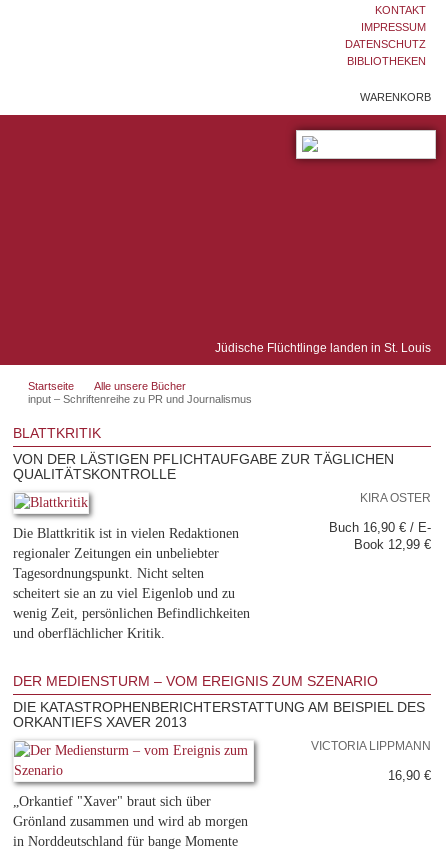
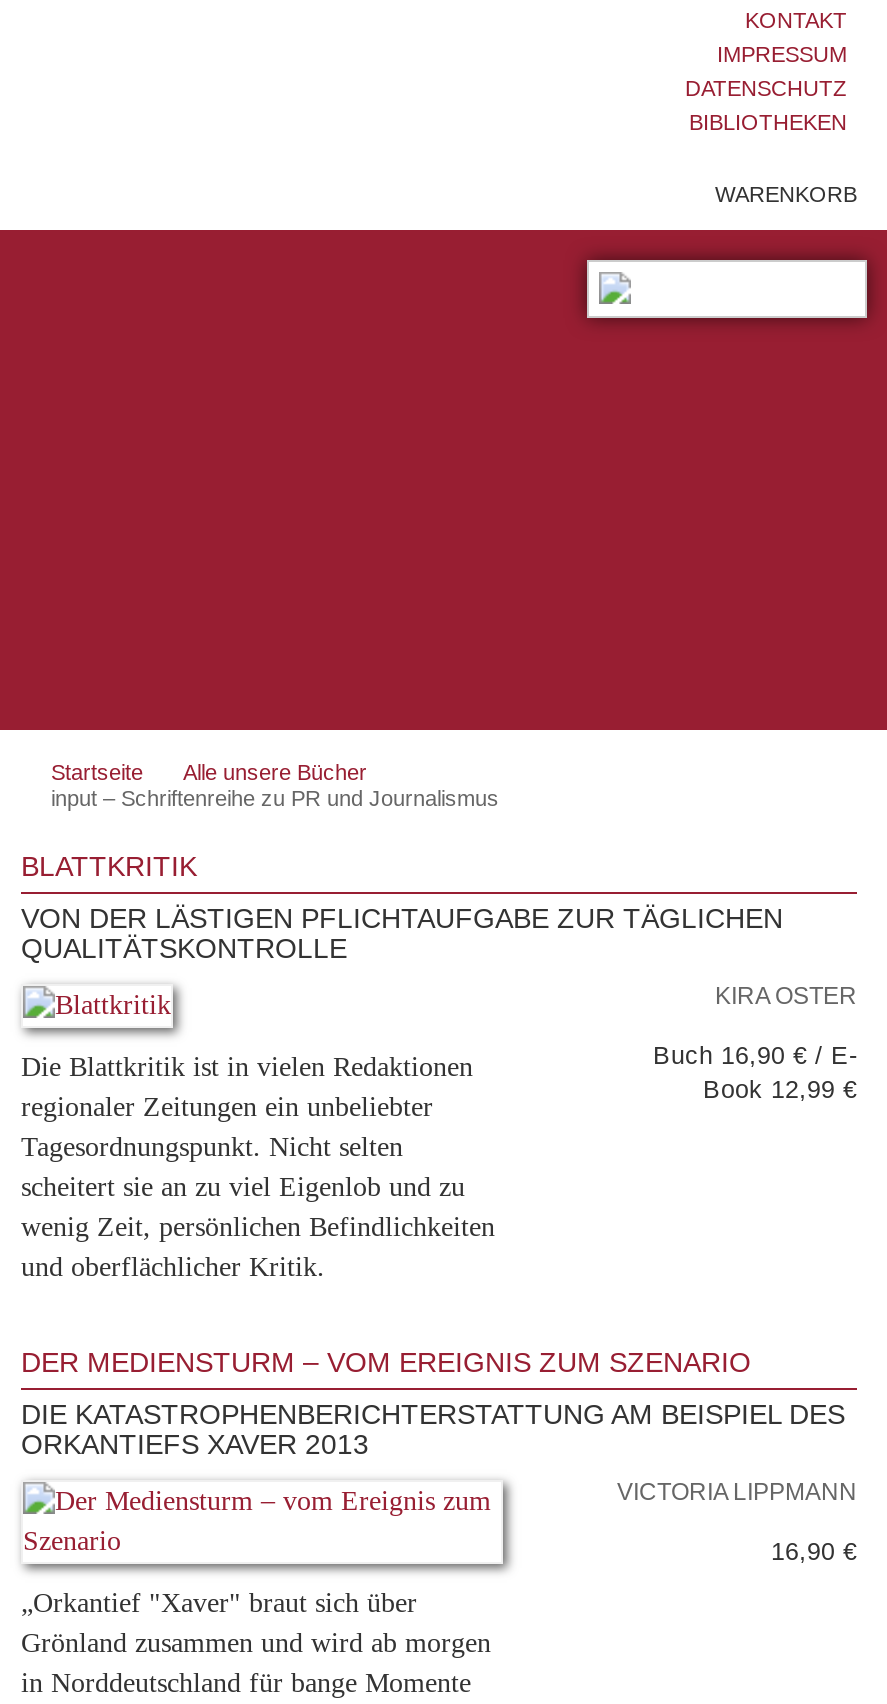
[215,341,431,355] Jüdische Flüchtlinge landen in St. Louis -> none

